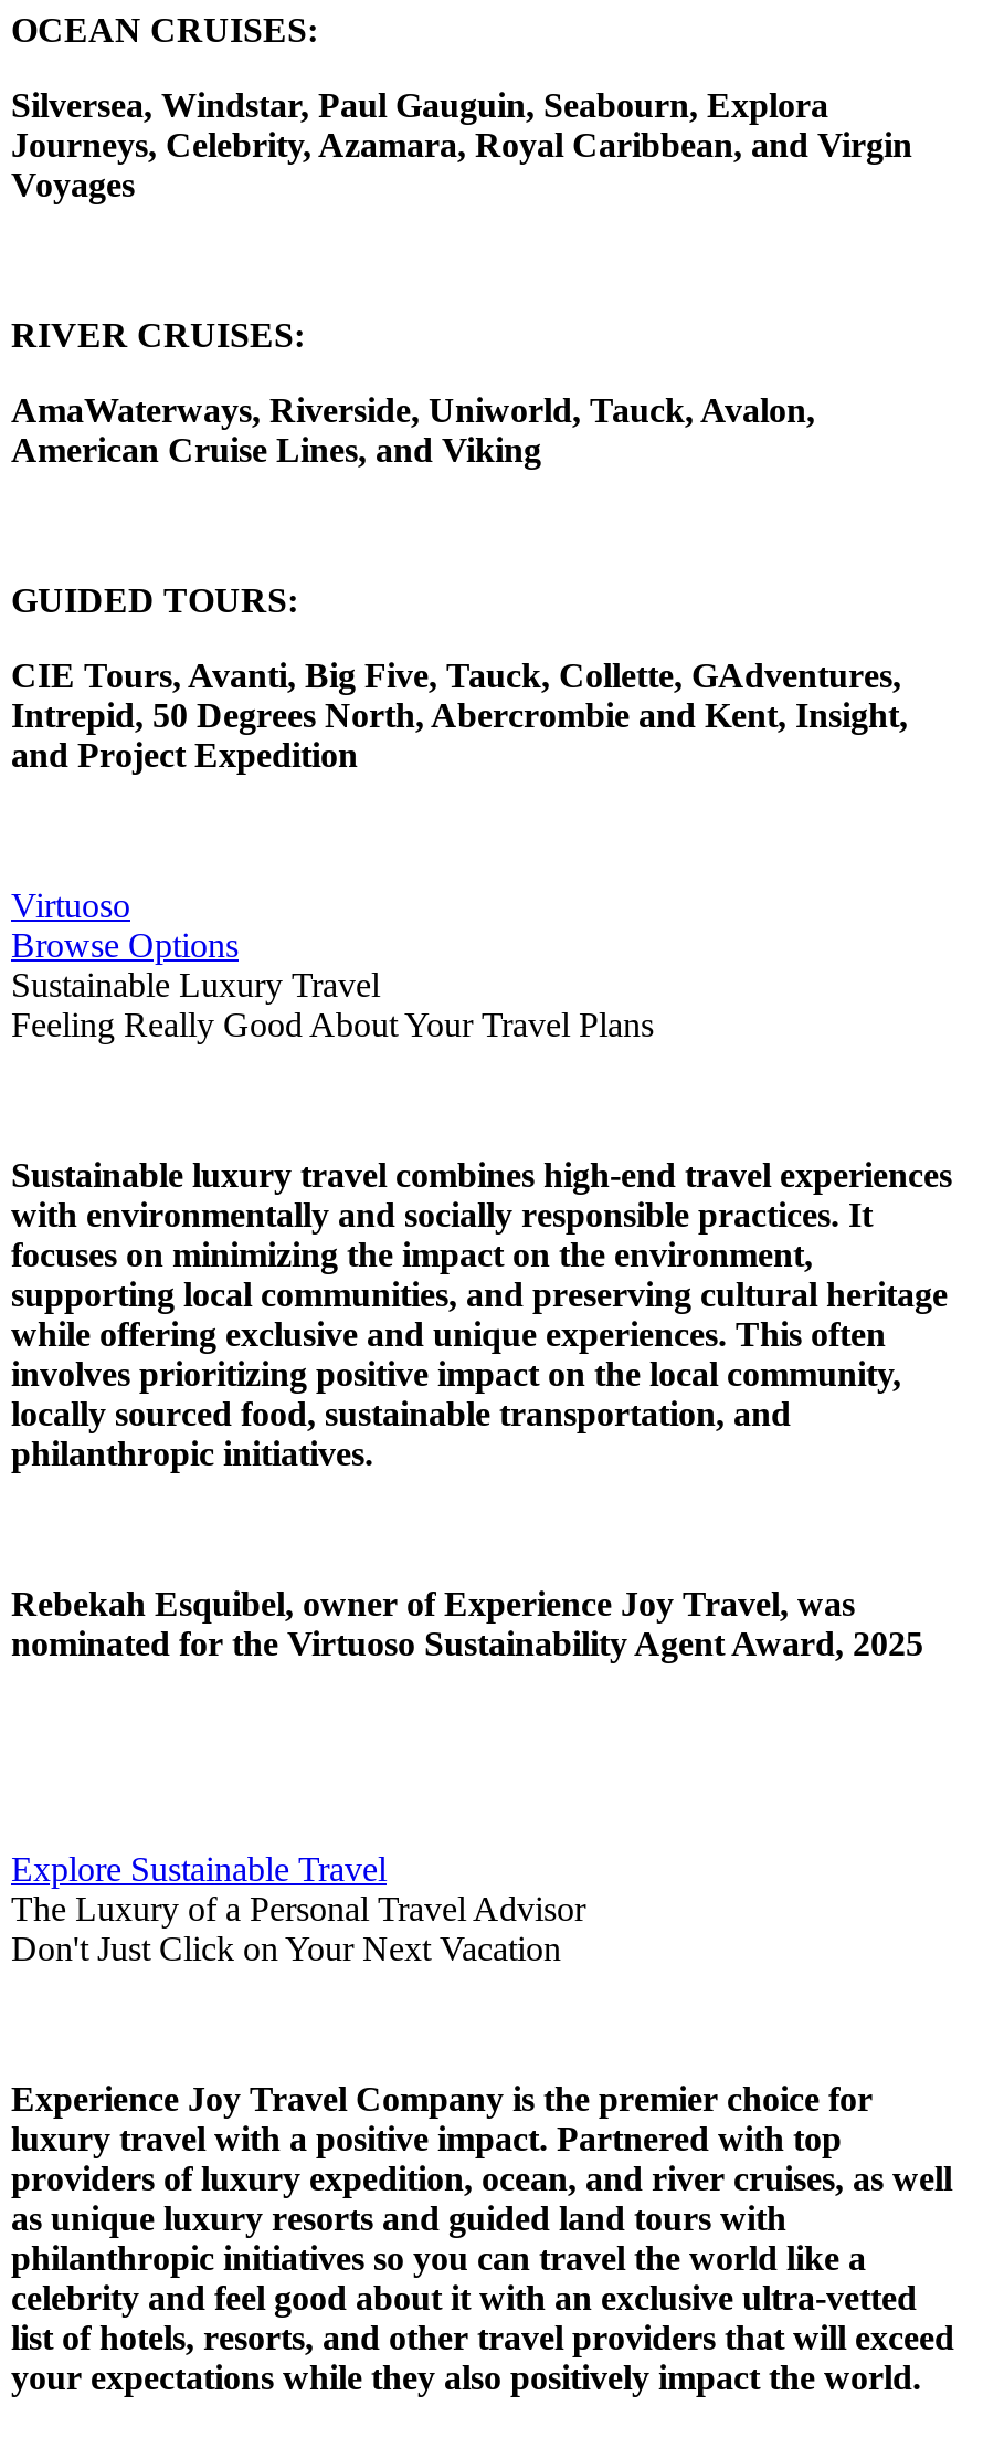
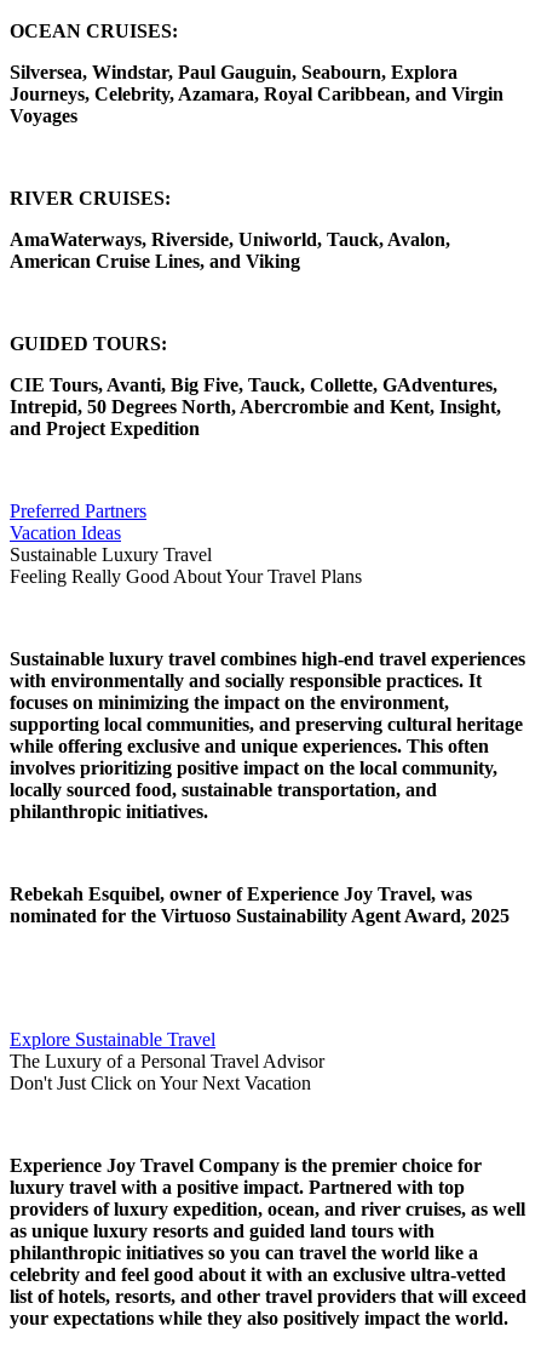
[11,886,239,964] Virtuoso | Browse Options -> [10,501,146,543] Preferred Partners | Vacation Ideas

